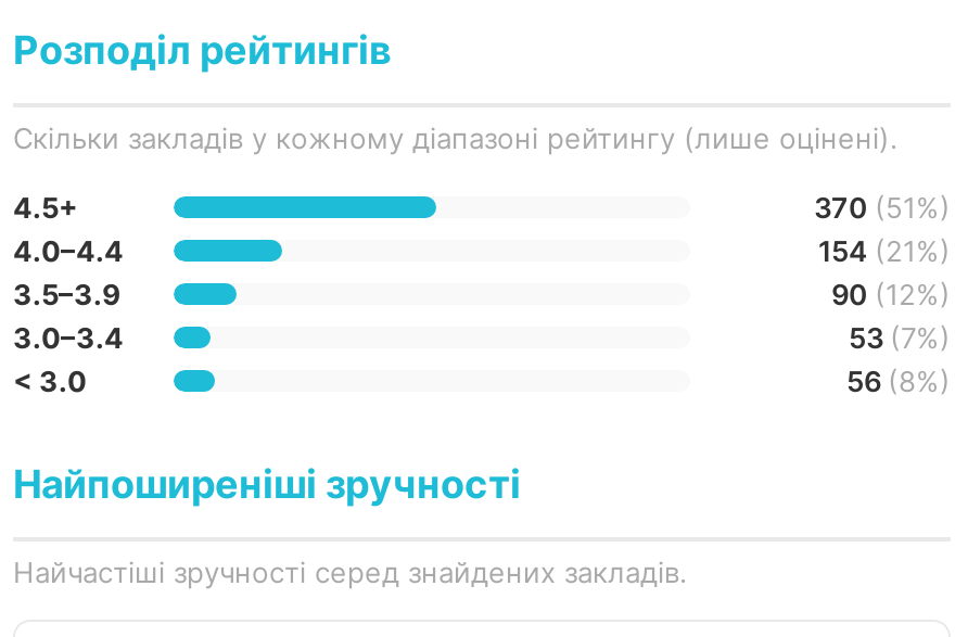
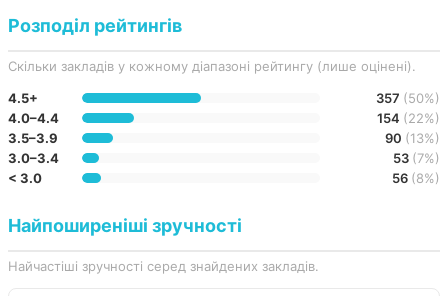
[814,190,951,225] 370 (51%) -> [376,90,440,106] 357 (50%)
[818,233,951,268] 154 (21%) -> [377,110,440,126] 154 (22%)
[831,277,951,311] 90 (12%) -> [385,130,440,146] 90 (13%)

